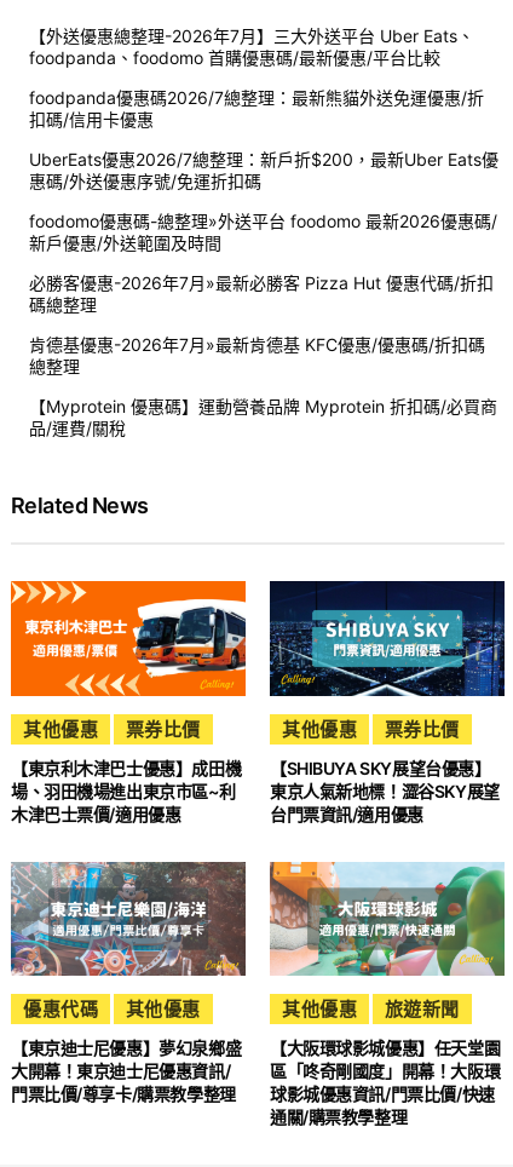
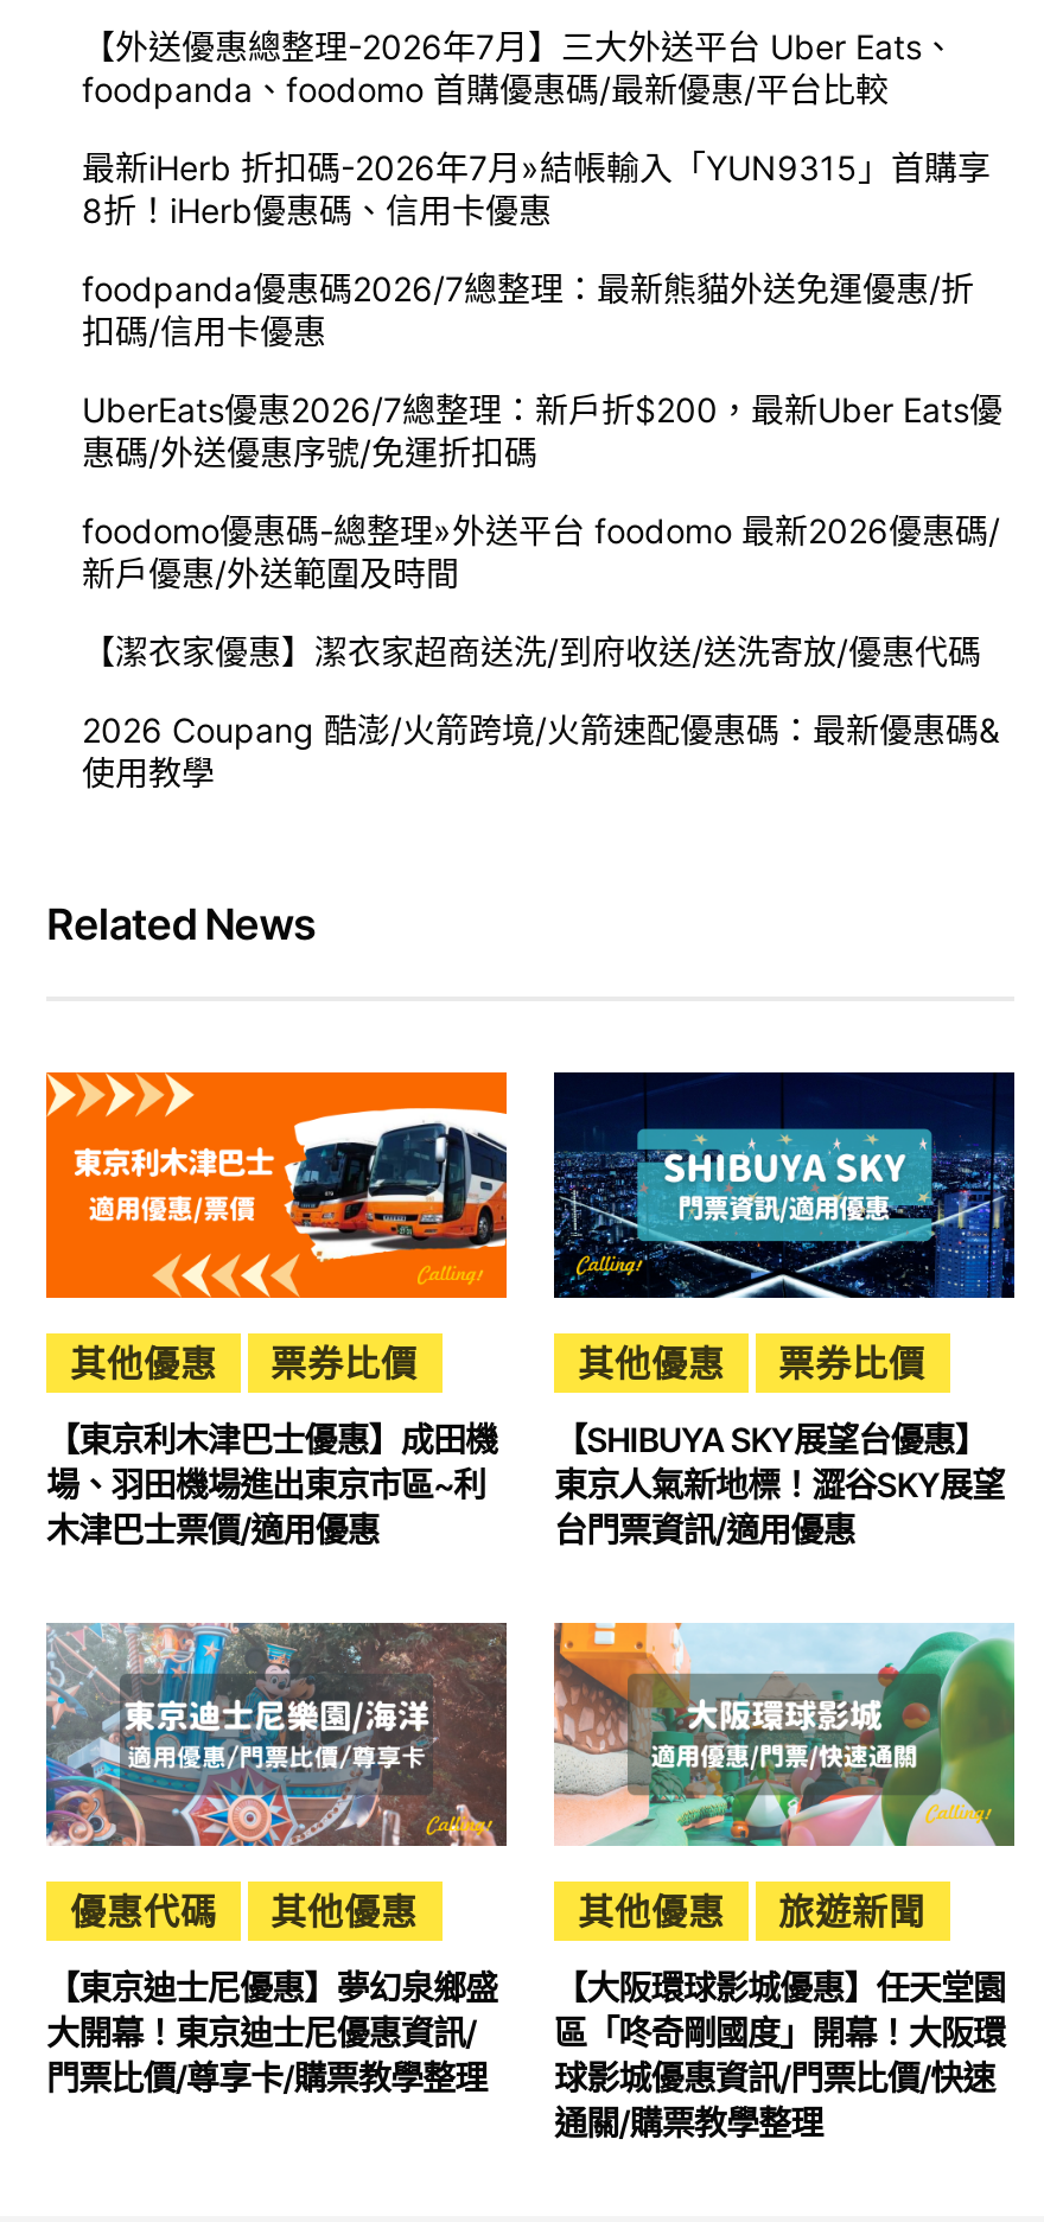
none -> [82,147,991,230] 最新iHerb 折扣碼-2026年7月»結帳輸入「YUN9315」首購享 | 8折！iHerb優惠碼、信用卡優惠
moved [29,87,498,253] -> [82,268,1002,593]: foodpanda優惠碼2026/7總整理：最新熊貓外送免運優惠/折 | 扣碼/信用卡優惠 | UberEats優惠2026/7總整理：新戶折$200，最新Uber Eats優 | 惠碼/外送優惠序號/免運折扣碼 | foodomo優惠碼-總整理»外送平台 foodomo 最新2026優惠碼/ | 新戶優惠/外送範圍及時間
[29,272,497,438] 必勝客優惠-2026年7月»最新必勝客 Pizza Hut 優惠代碼/折扣 | 碼總整理 | 肯德基優惠-2026年7月»最新肯德基 KFC優惠/優惠碼/折扣碼 | 總整理 | 【Myprotein 優惠碼】運動營養品牌 Myprotein 折扣碼/必買商 | 品/運費/關稅 -> [82,631,1000,792] 【潔衣家優惠】潔衣家超商送洗/到府收送/送洗寄放/優惠代碼 | 2026 Coupang 酷澎/火箭跨境/火箭速配優惠碼：最新優惠碼& | 使用教學

